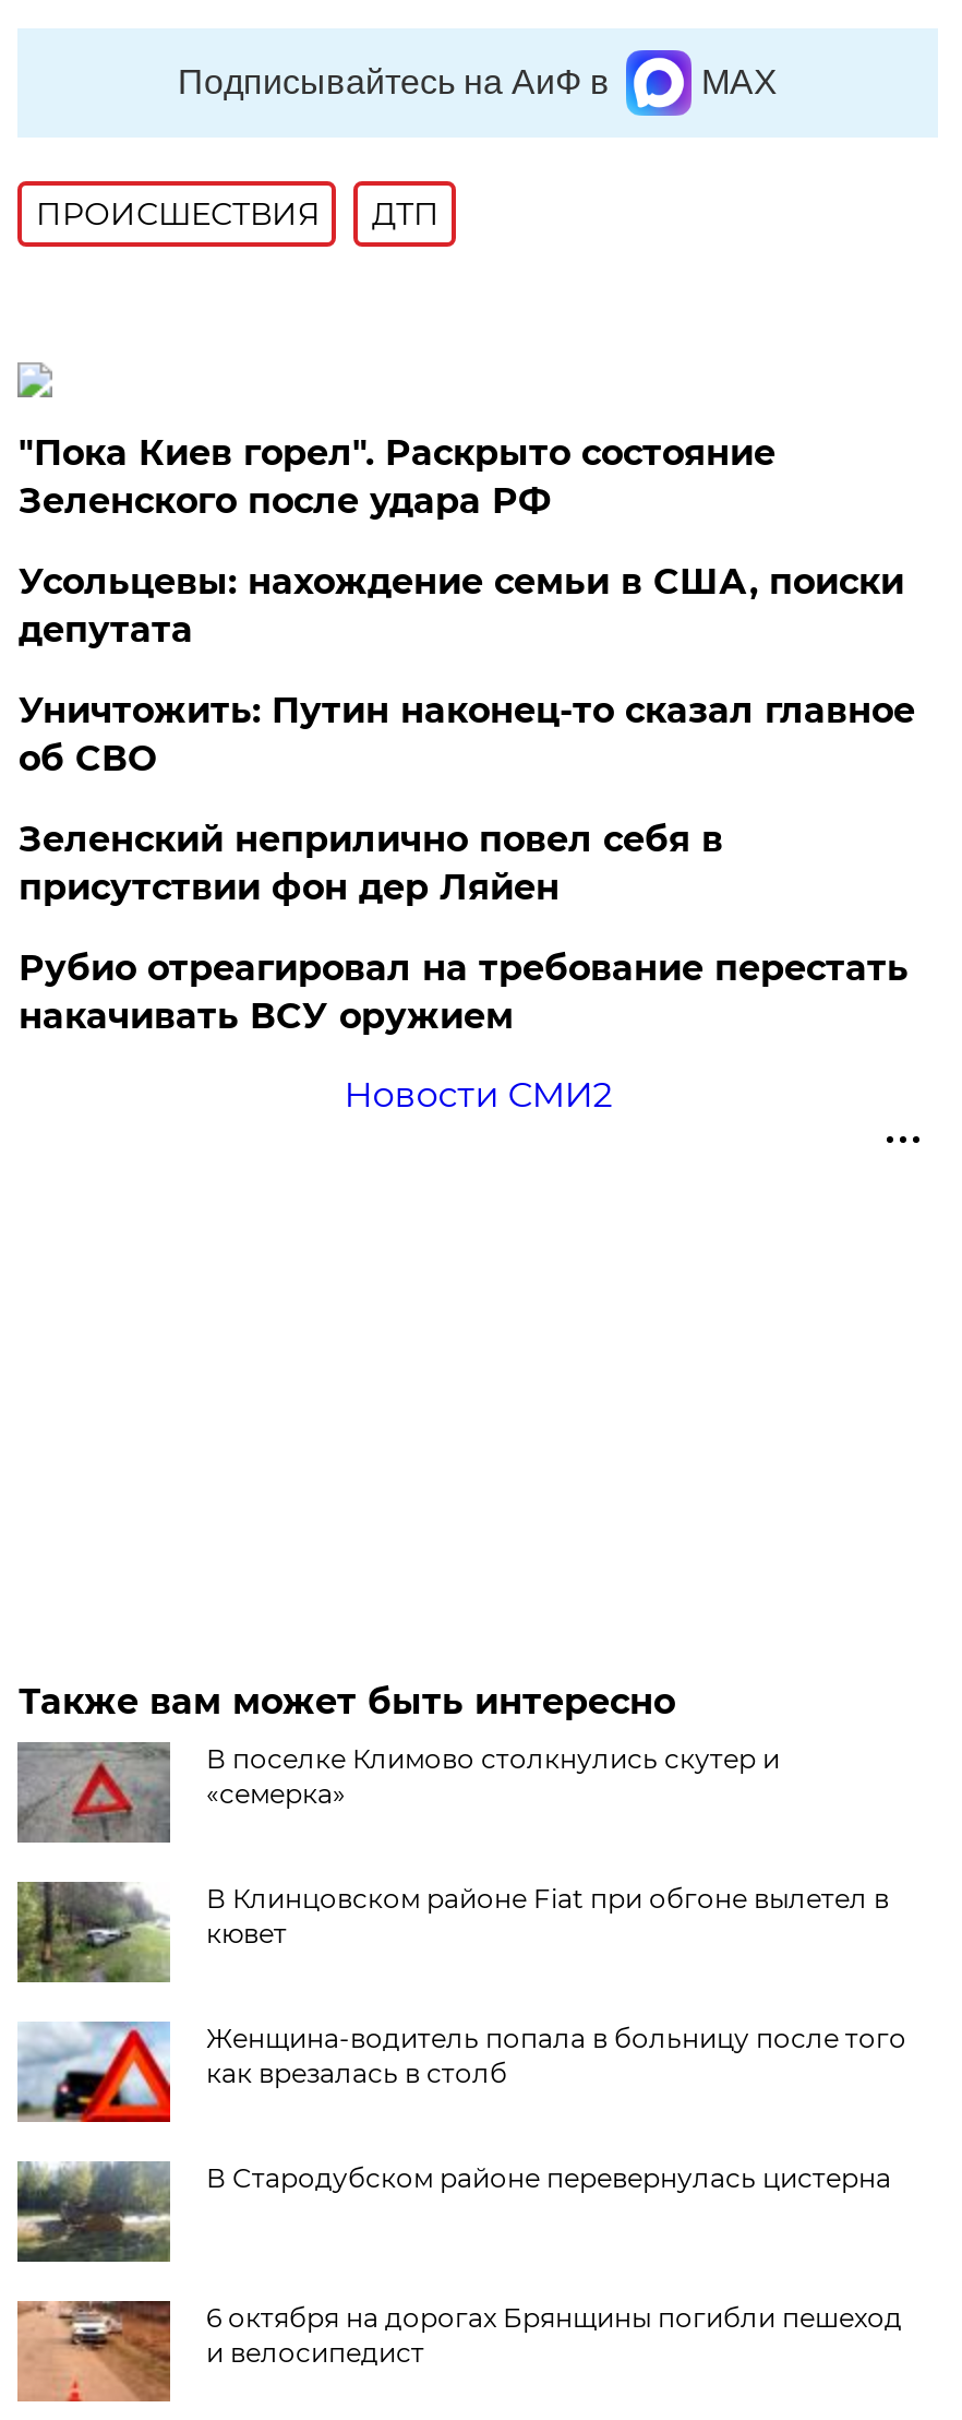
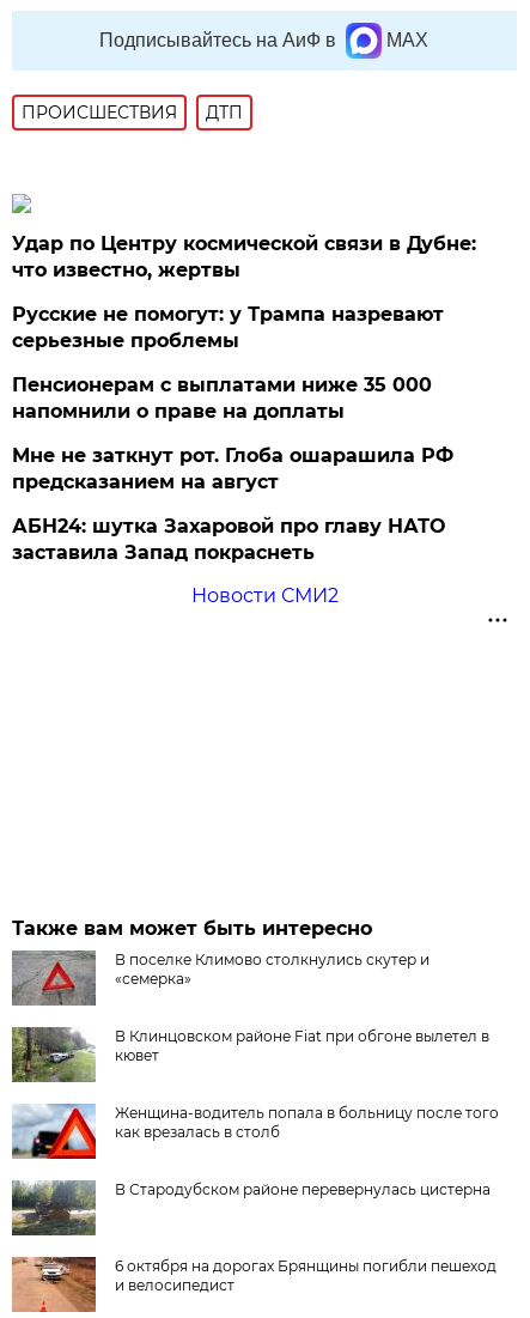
[18,433,775,522] "Пока Киев горел". Раскрыто состояние | Зеленского после удара РФ -> [12,232,477,282] Удар по Центру космической связи в Дубне: | что известно, жертвы
[18,562,904,651] Усольцевы: нахождение семьи в США, поиски | депутата -> [12,303,444,352] Русские не помогут: у Трампа назревают | серьезные проблемы
[18,690,915,780] Уничтожить: Путин наконец-то сказал главное | об СВО -> [12,374,432,423] Пенсионерам с выплатами ниже 35 000 | напомнили о праве на доплаты
[18,819,723,909] Зеленский неприлично повел cебя в | присутствии фон дер Ляйен -> [12,444,454,493] Мне не заткнут рот. Глоба ошарашила РФ | предсказанием на август
[18,948,908,1037] Рубио отреагировал на требование перестать | накачивать ВСУ оружием -> [12,515,446,564] АБН24: шутка Захаровой про главу НАТО | заставила Запад покраснеть

